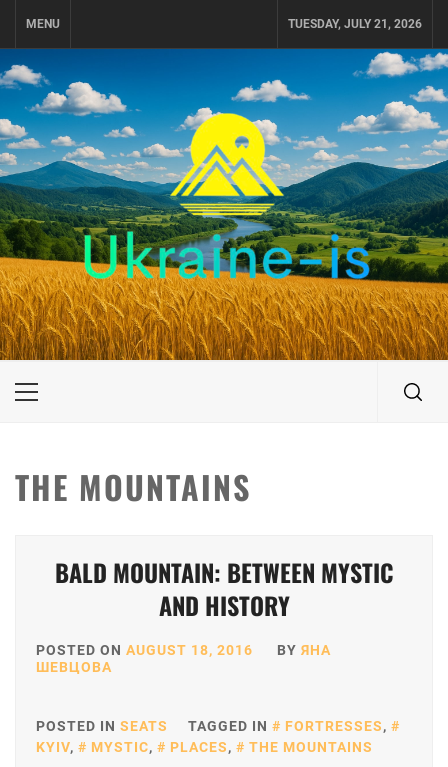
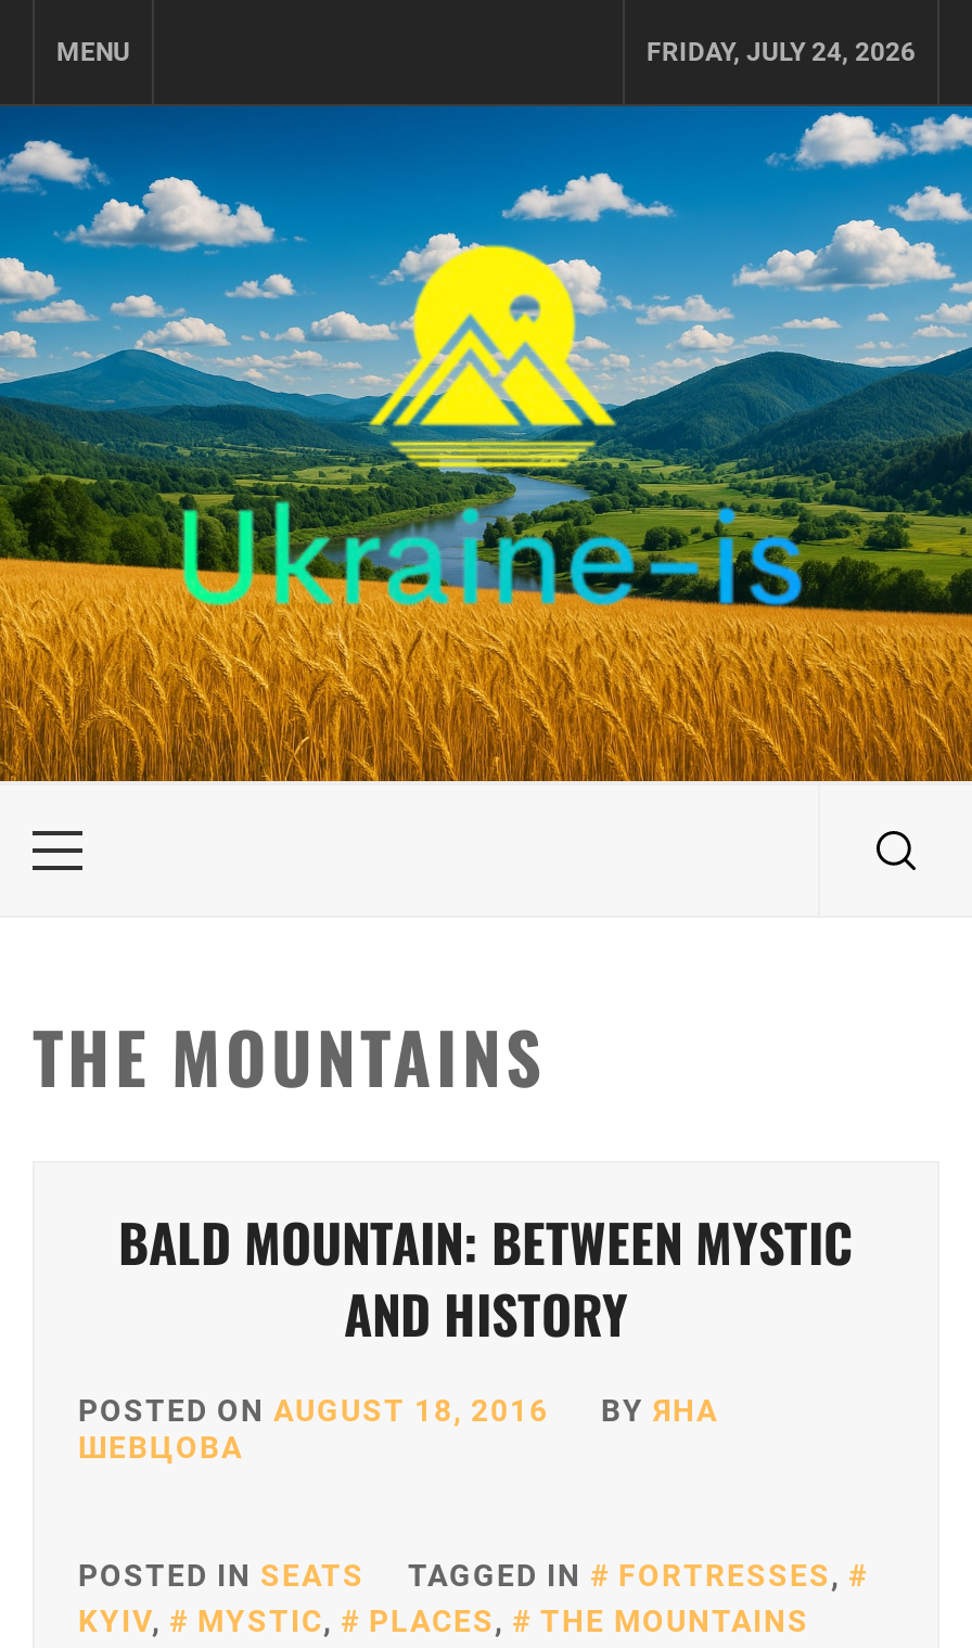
[288,17,422,31] TUESDAY, JULY 21, 2026 -> [647,37,916,67] FRIDAY, JULY 24, 2026

